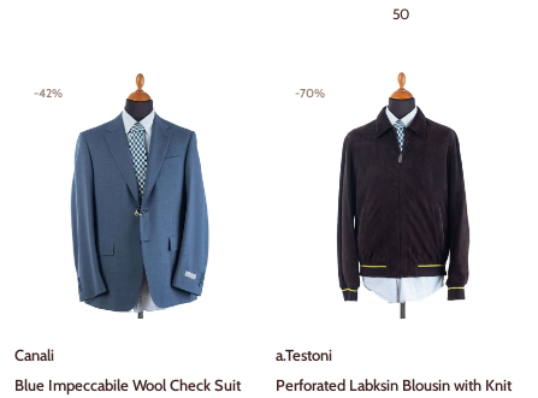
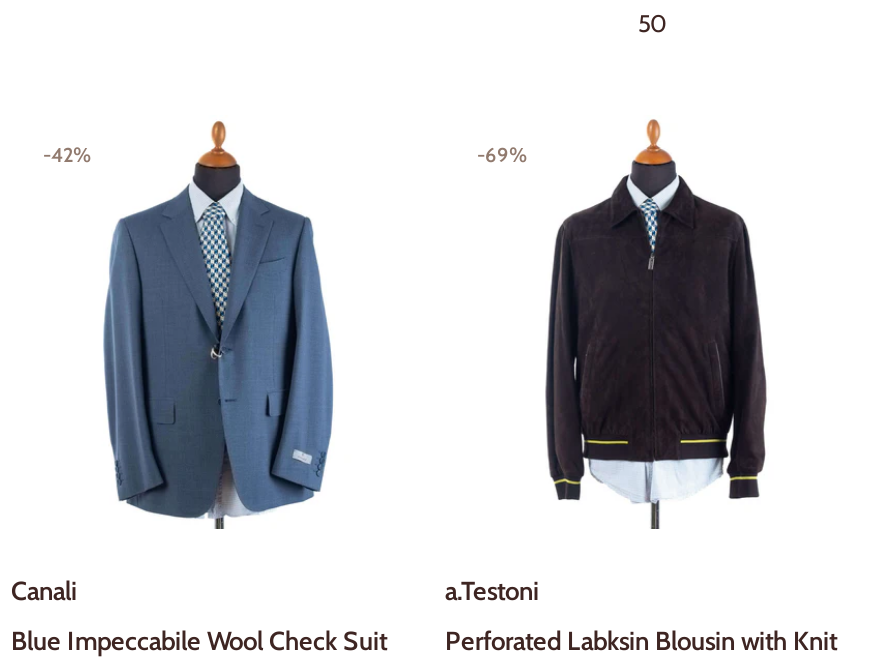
[295,85,325,101] -70% -> [477,141,527,167] -69%

